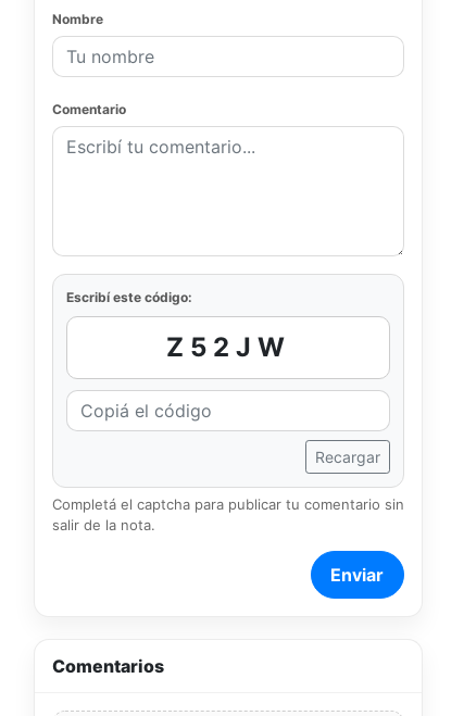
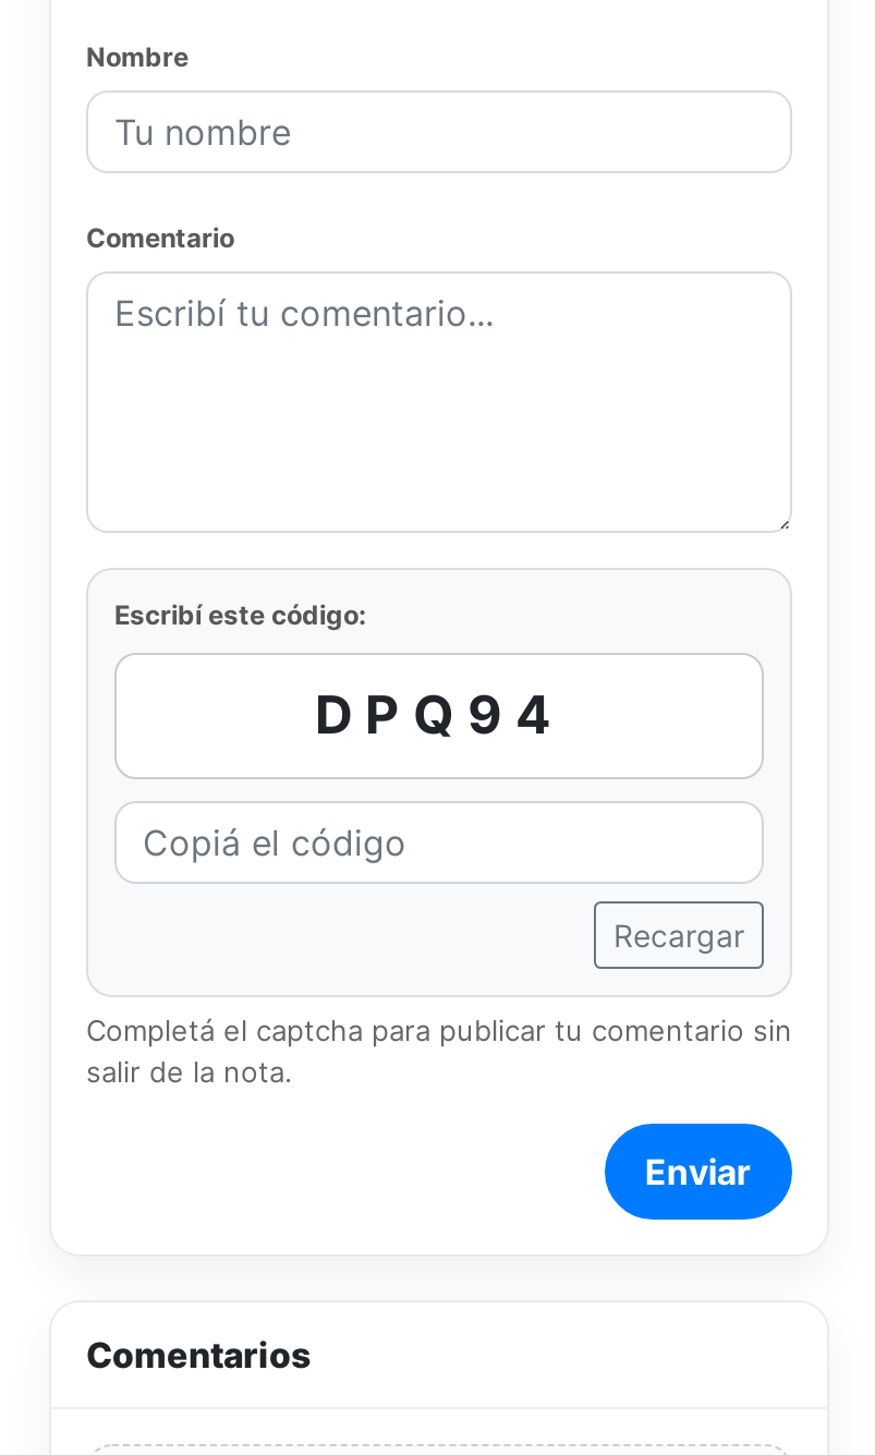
[166,331,291,363] Z52JW -> [315,683,563,747] DPQ94

